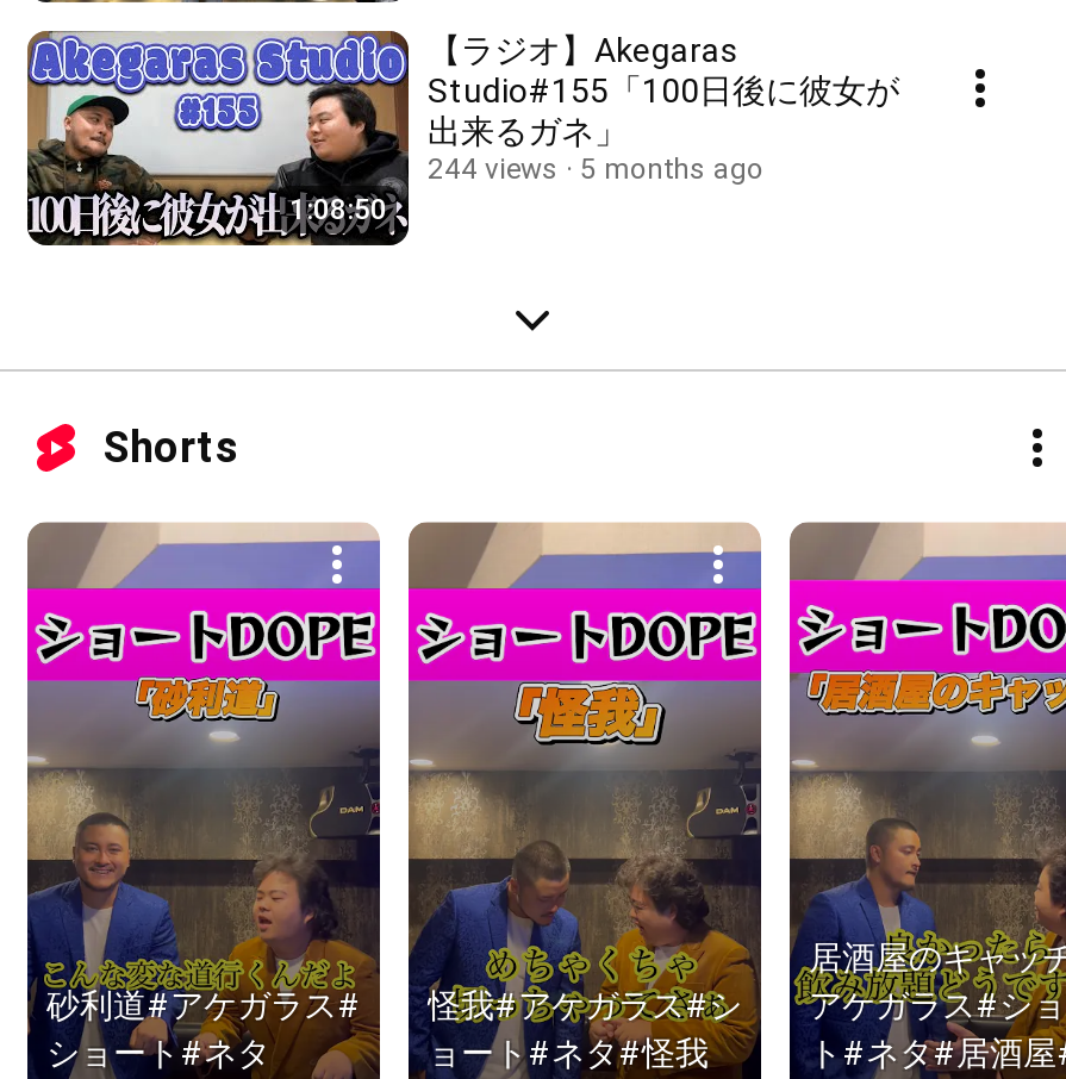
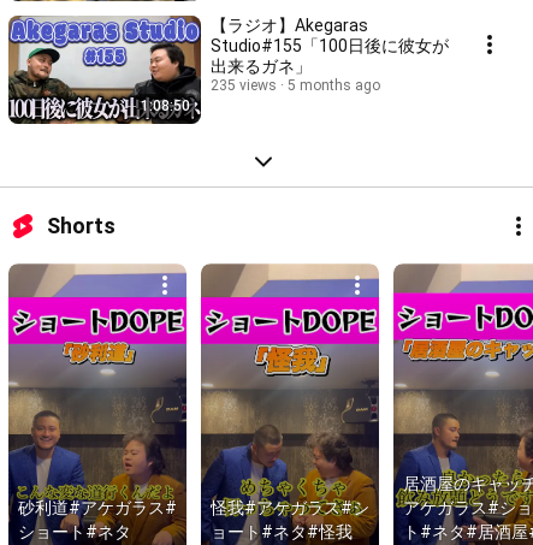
[428,152,763,186] 244 views 5 months ago -> [211,77,380,94] 235 views 5 months ago

